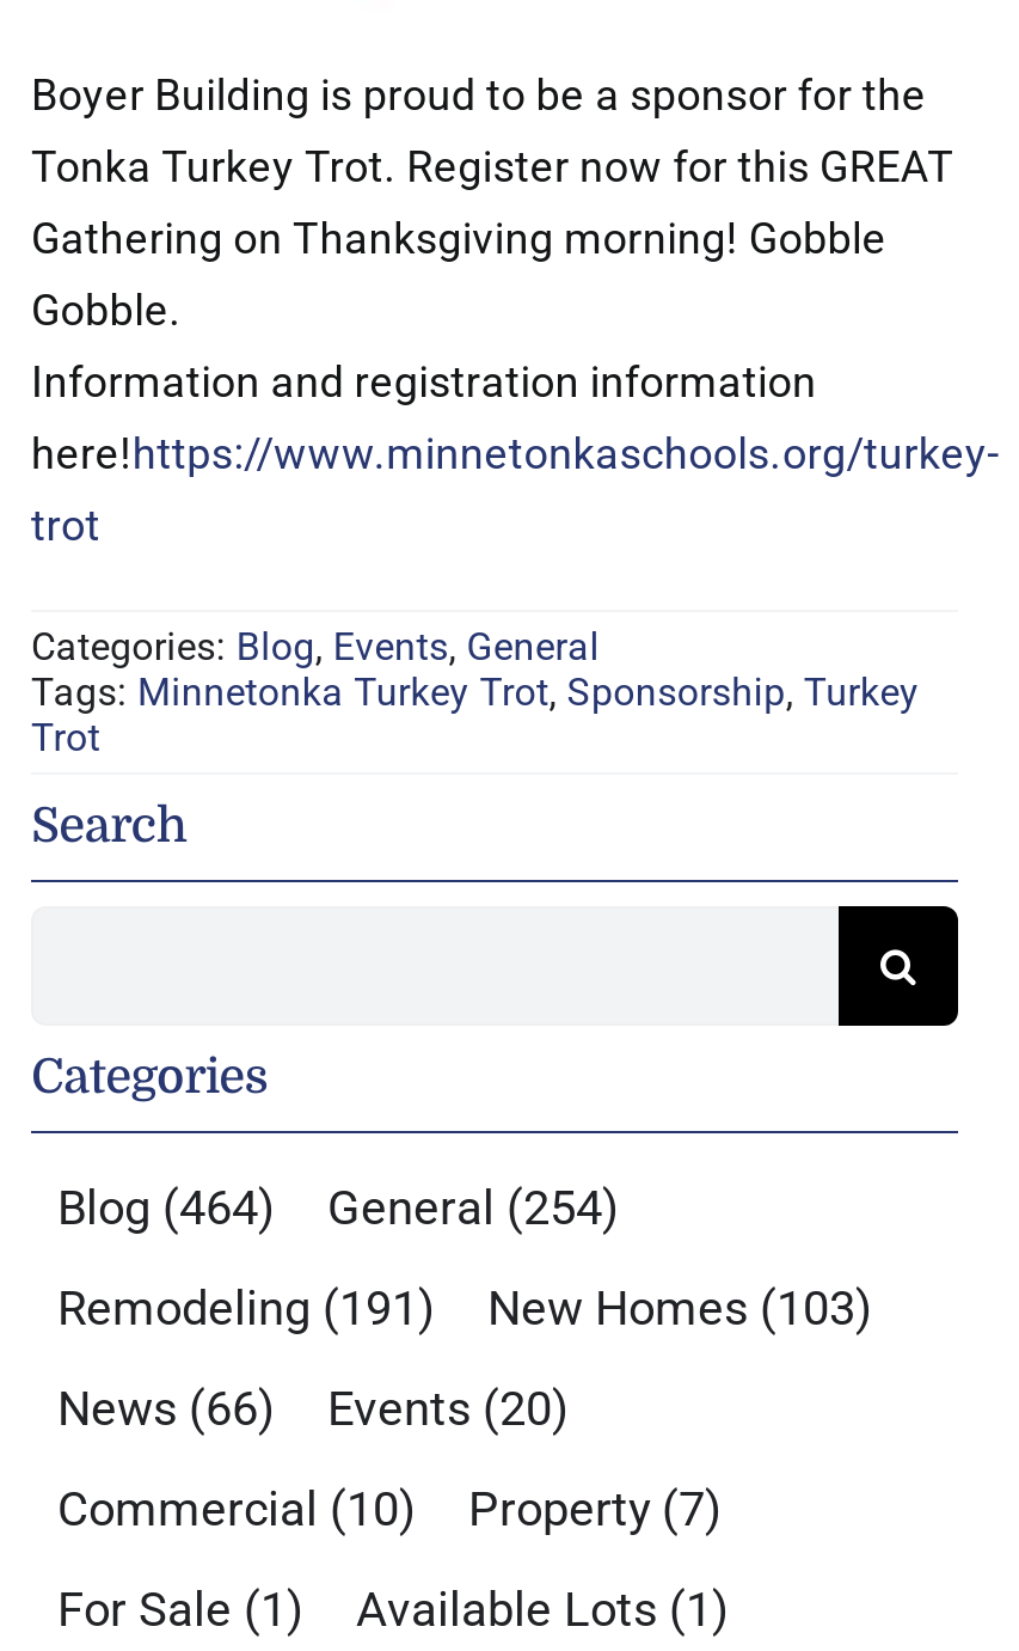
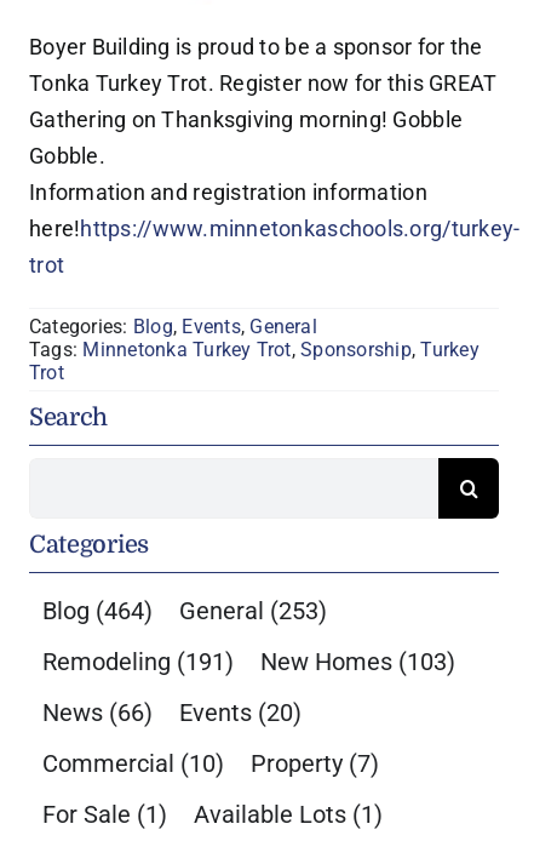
[57,1178,619,1236] Blog (464) General (254) -> [42,596,327,625] Blog (464) General (253)

